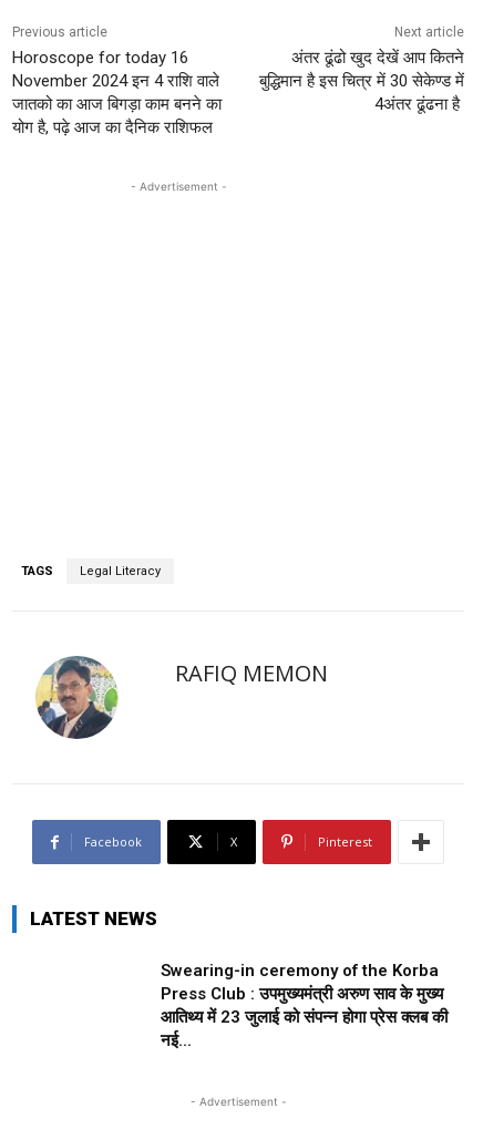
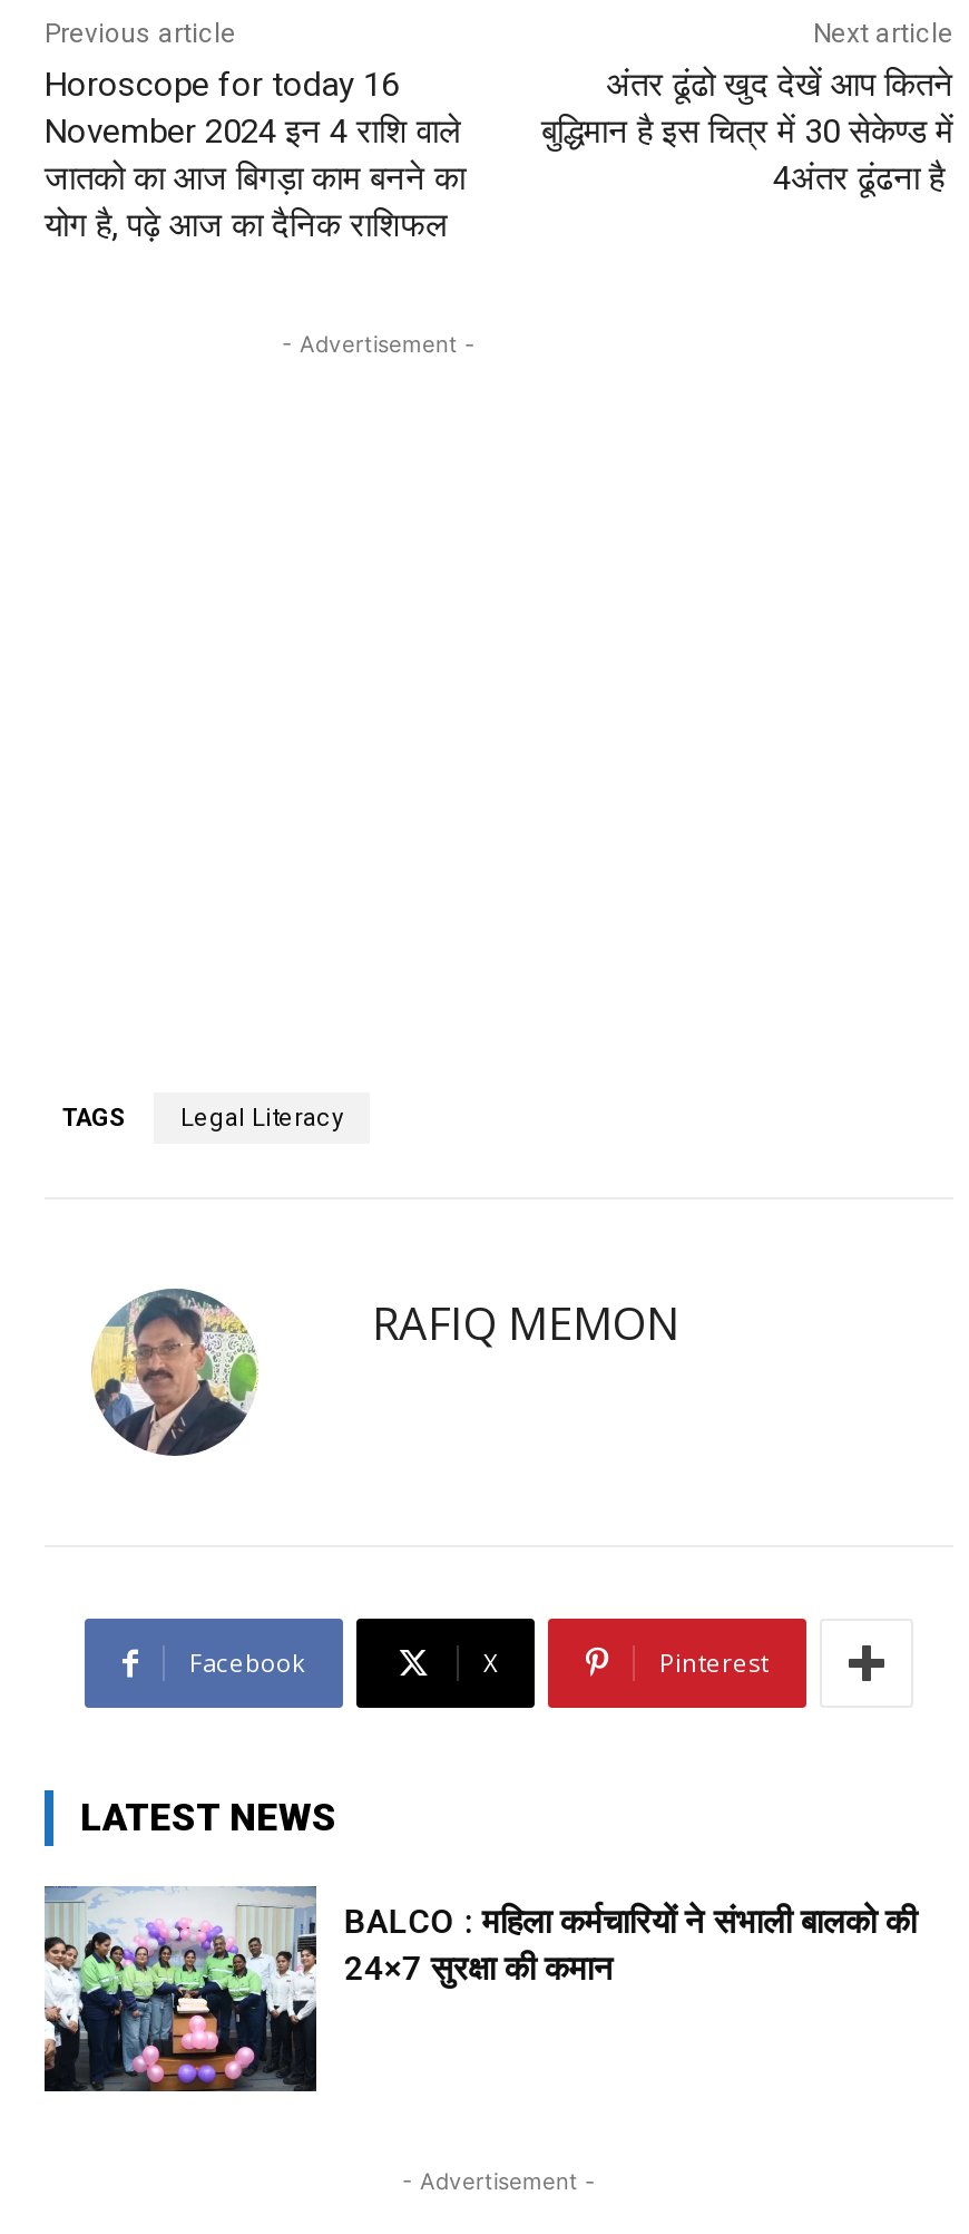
none -> [42,1884,312,2094] [image]
[161,961,448,1050] Swearing-in ceremony of the Korba | Press Club : उपमुख्यमंत्री अरुण साव के मुख्य | आतिथ्य में 23 जुलाई को संपन्न होगा प्रेस क्लब की | नई... -> [344,1902,916,1989] BALCO : महिला कर्मचारियों ने संभाली बालको की | 24×7 सुरक्षा की कमान

